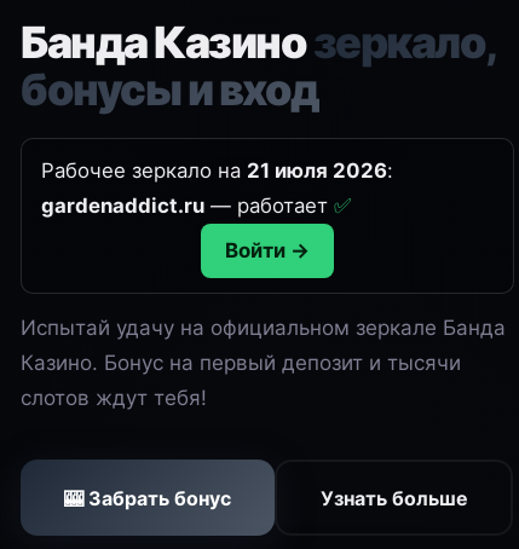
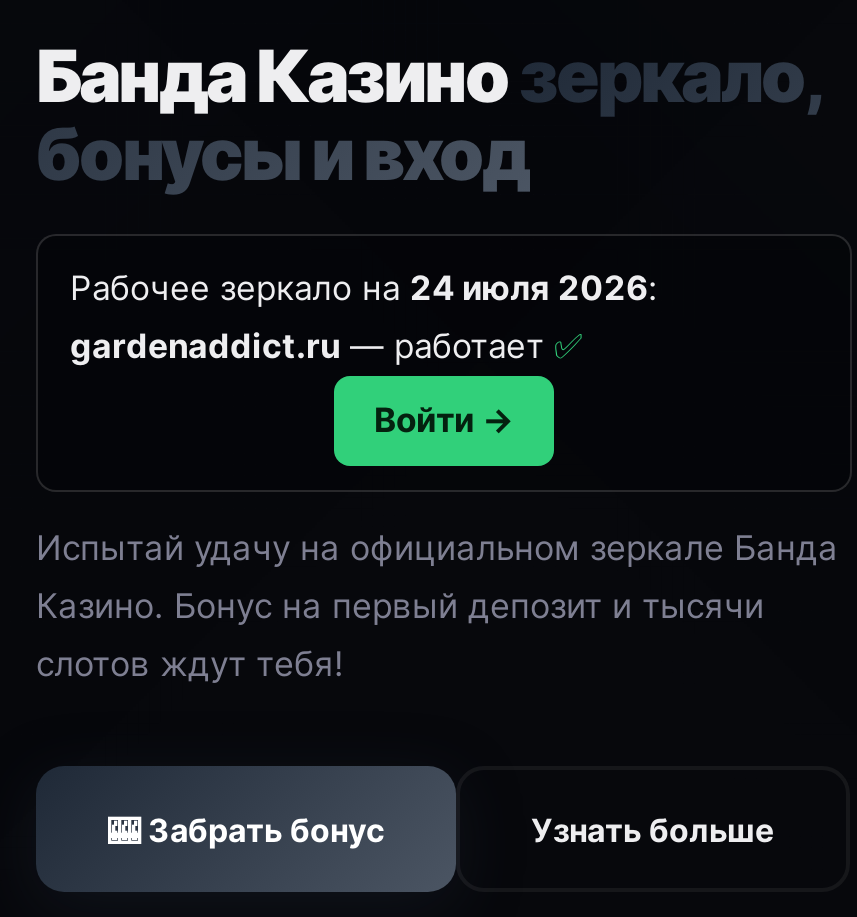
[41,159,393,183] Рабочее зеркало на 21 июля 2026: -> [70,268,658,308] Рабочее зеркало на 24 июля 2026:

